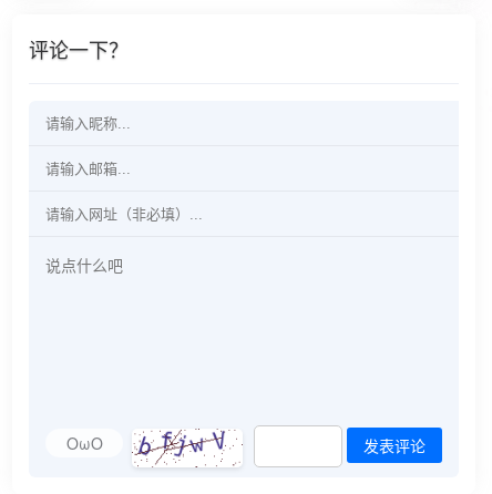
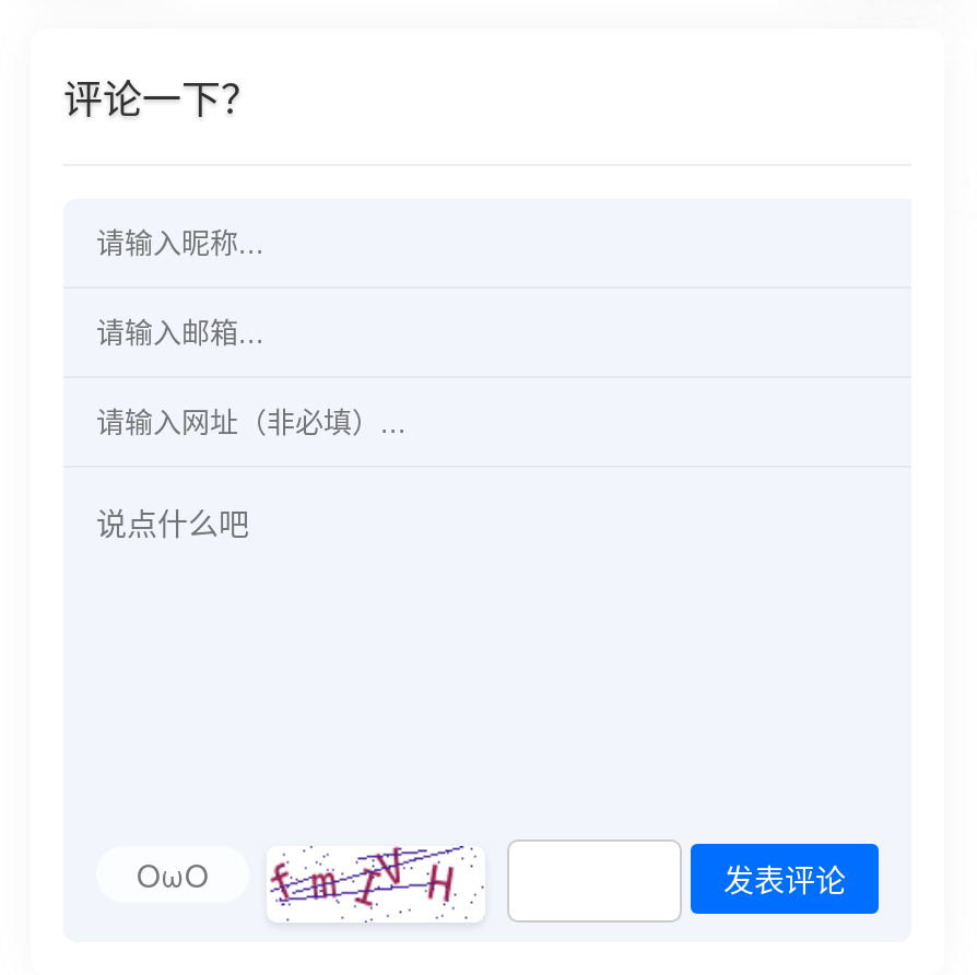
[132,429,243,469] [image] -> [271,844,476,914] [image]

